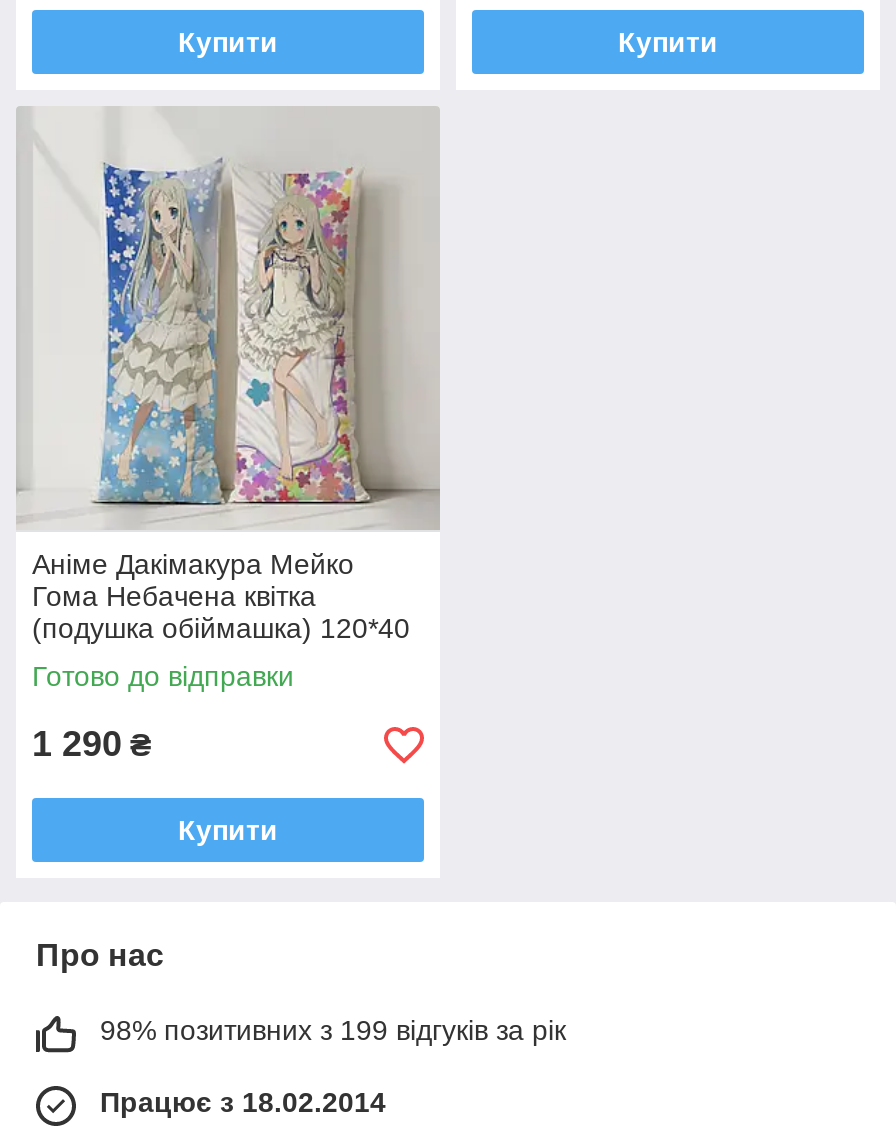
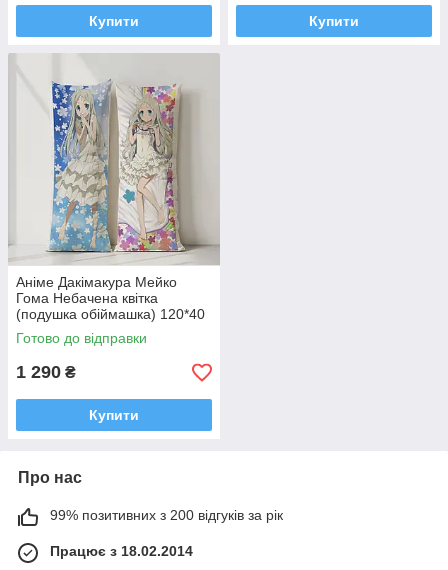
[100,1014,566,1046] 98% позитивних з 199 відгуків за рік -> [50,507,283,523] 99% позитивних з 200 відгуків за рік

